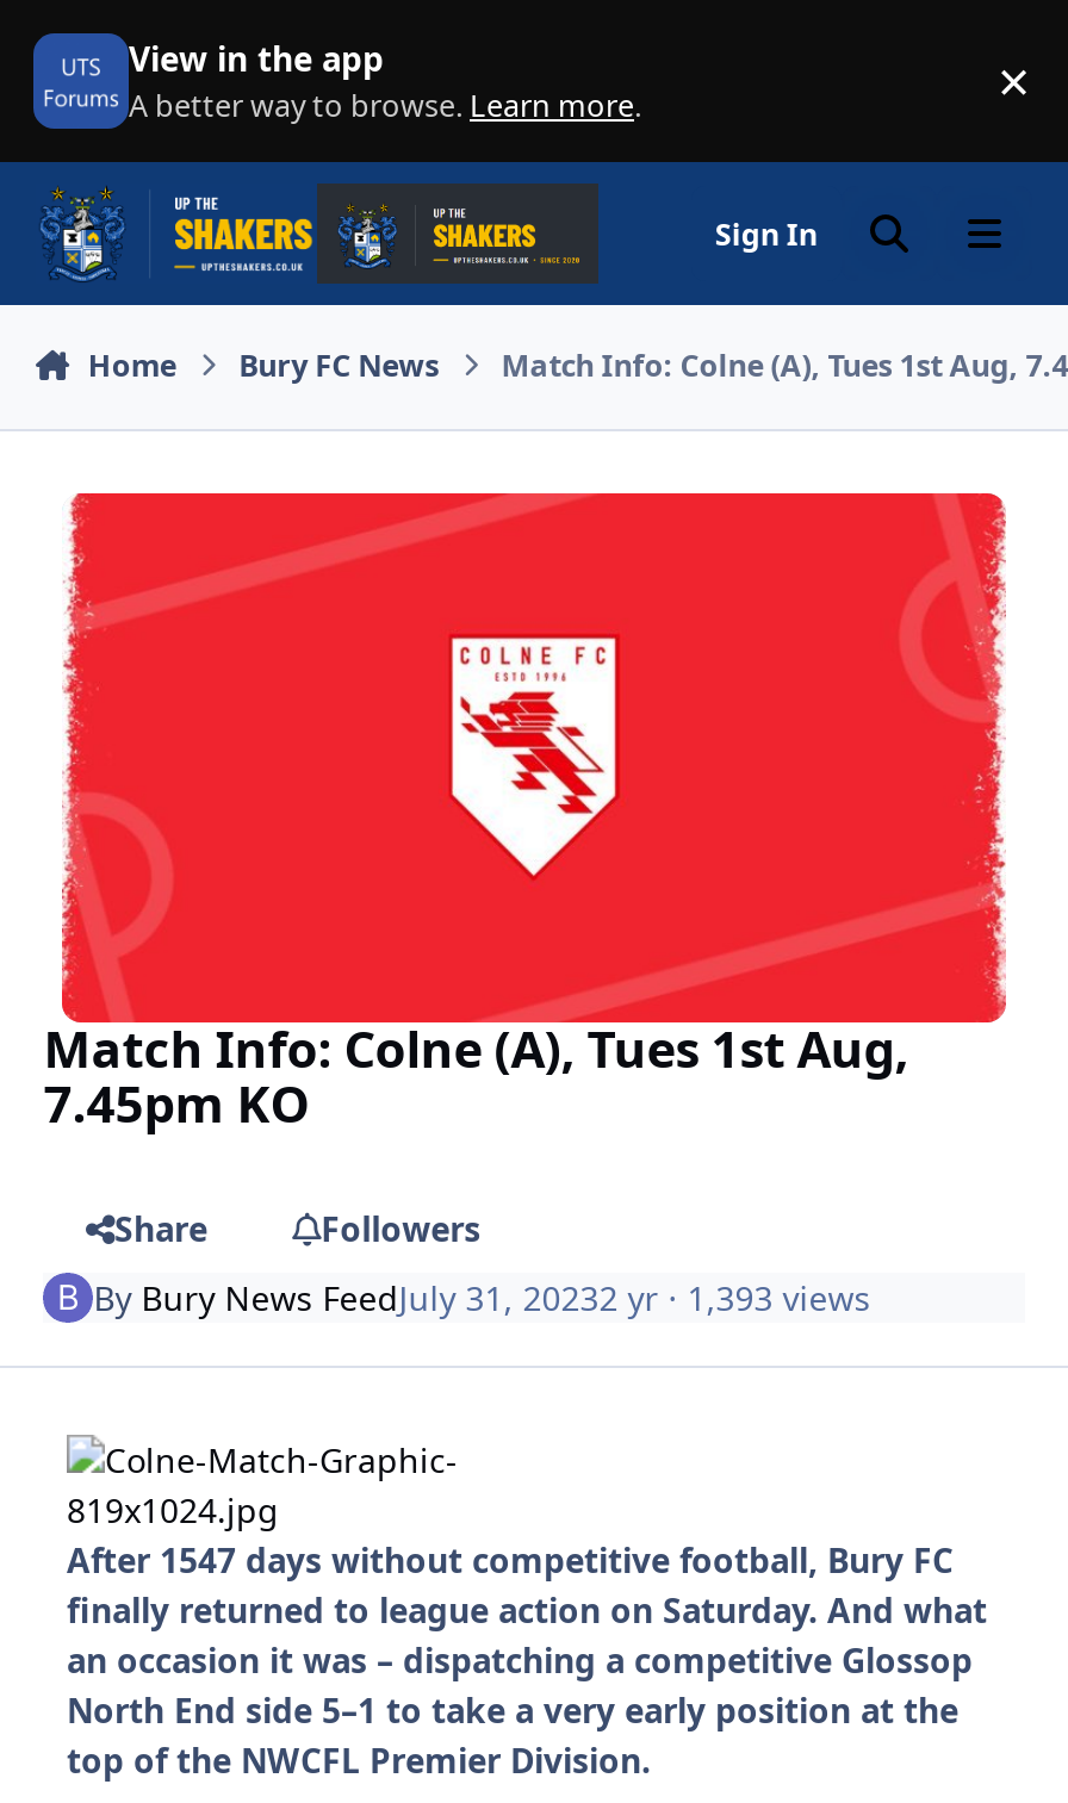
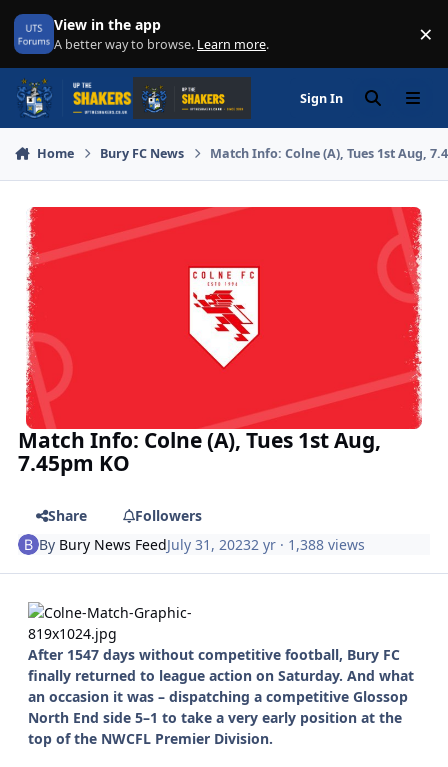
[93,1274,871,1319] By Bury News FeedJuly 31, 20232 yr · 1,393 views -> [39,535,365,554] By Bury News FeedJuly 31, 20232 yr · 1,388 views

